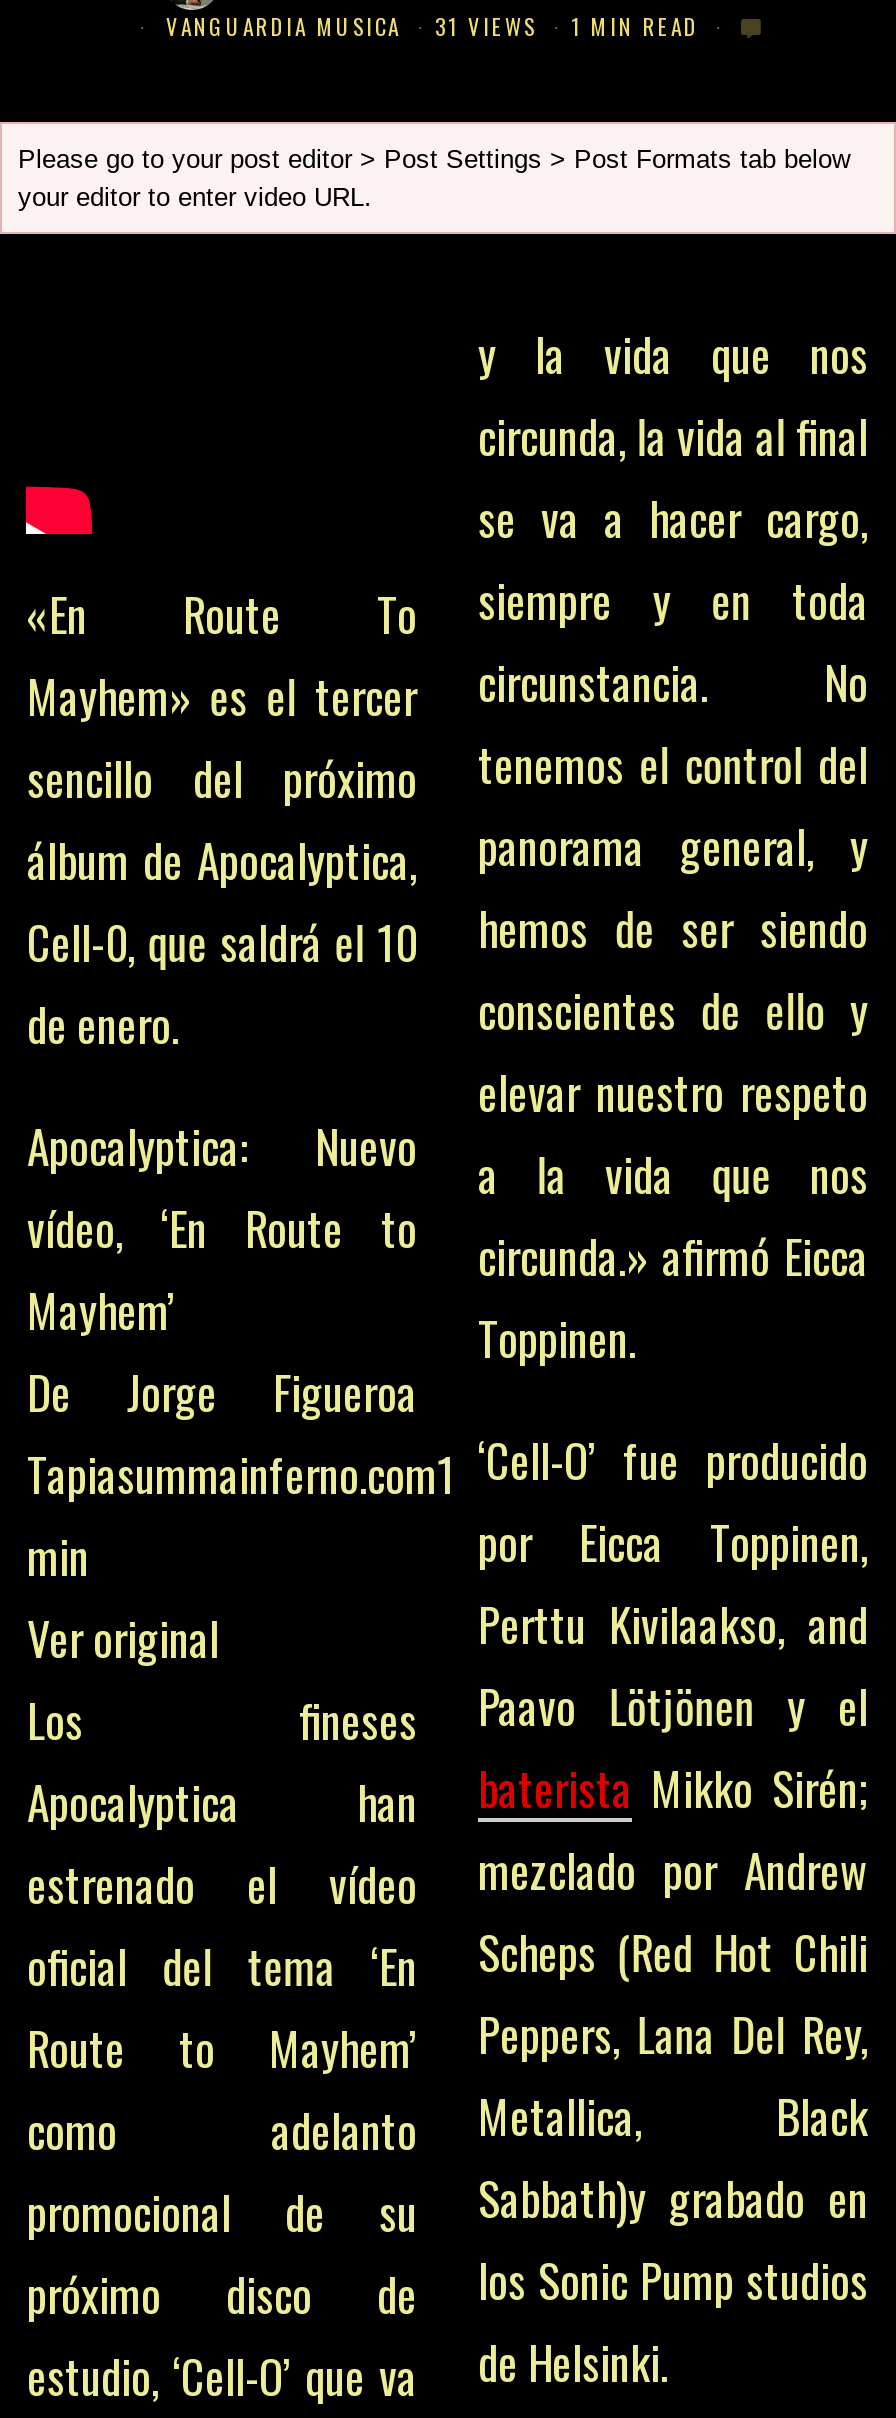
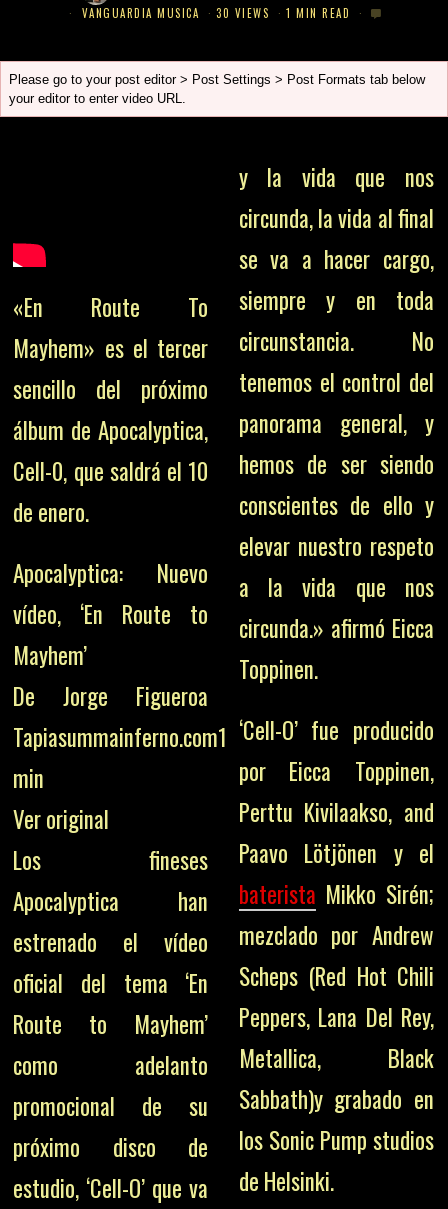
[166,10,699,42] VANGUARDIA MUSICA 31 VIEWS 1 MIN READ -> [82,5,350,21] VANGUARDIA MUSICA 30 VIEWS 1 MIN READ

